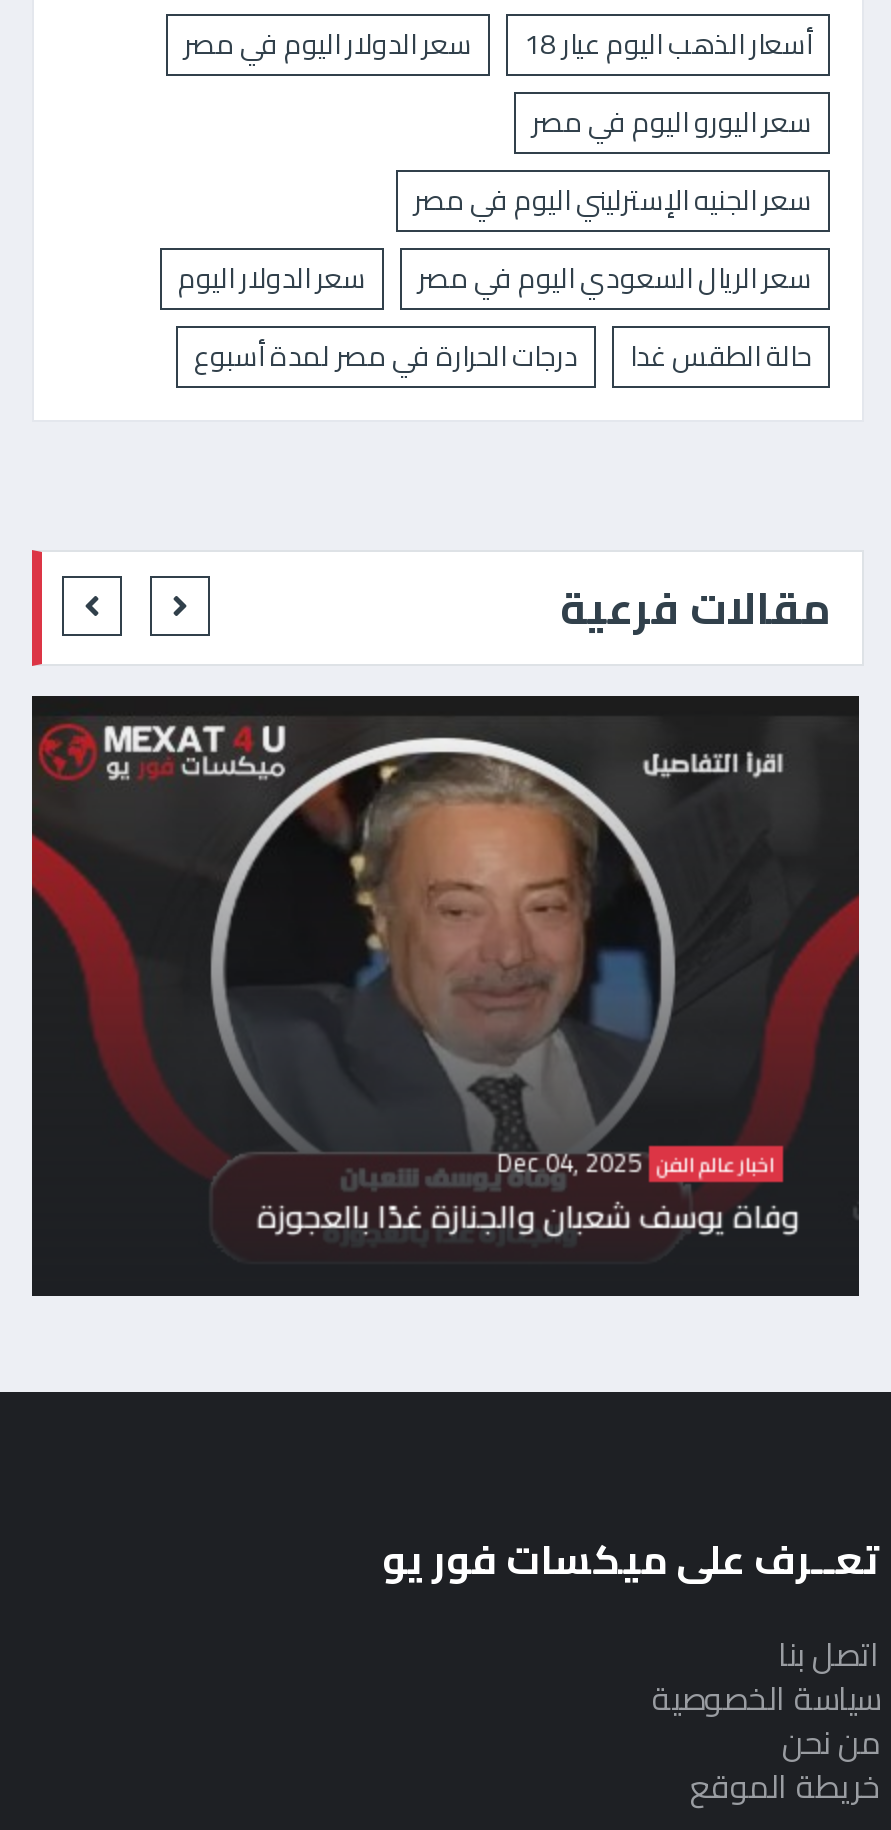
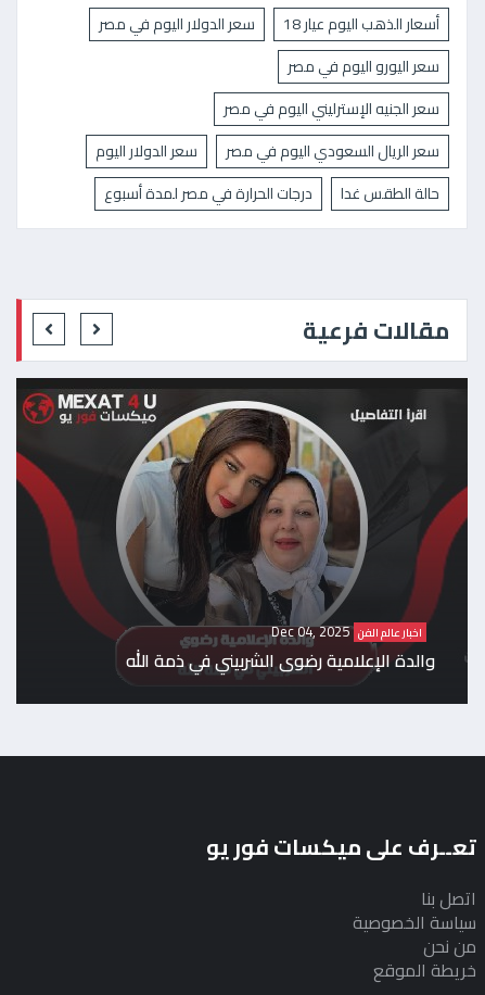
[156,726,804,1247] [image] | وفاة يوسف شعبان والجنازة غدًا بالعجوزة -> [17,394,435,677] [image] | والدة الإعلامية رضوى الشربيني في ذمة الله

